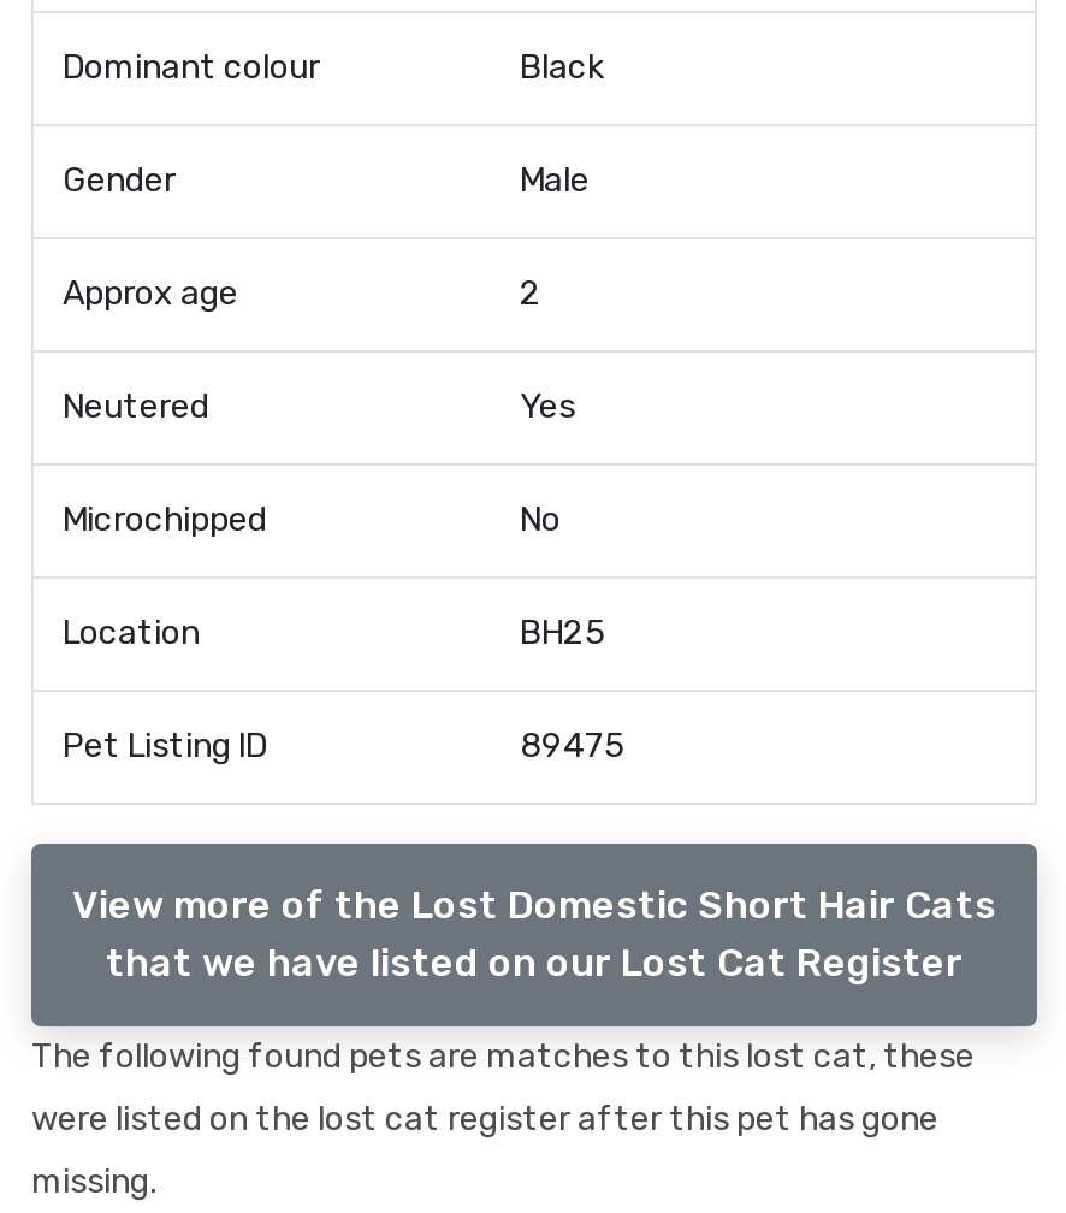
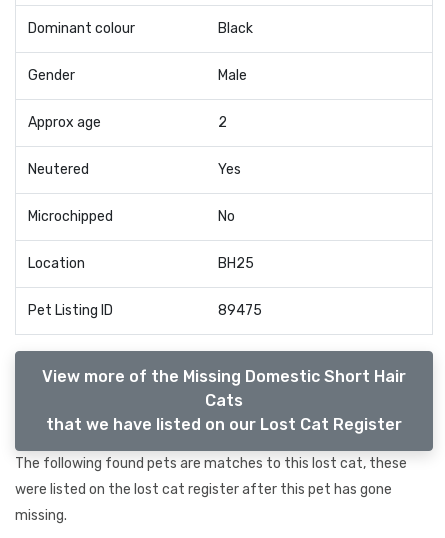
[72,883,996,929] View more of the Lost Domestic Short Hair Cats -> [42,367,406,410] View more of the Missing Domestic Short Hair | Cats

